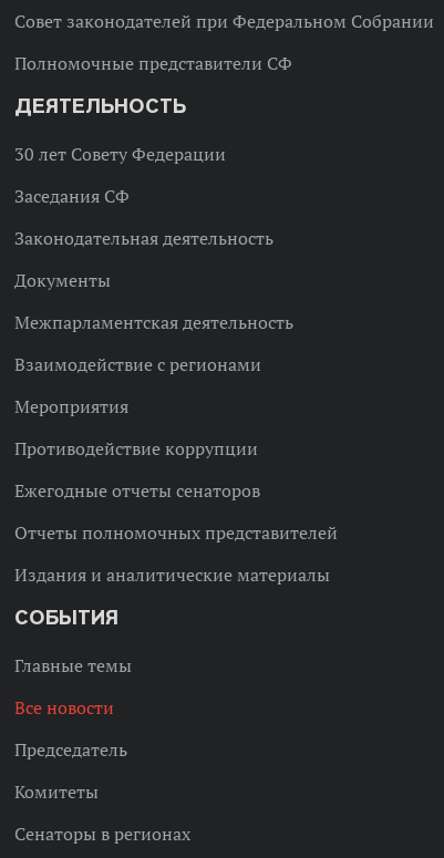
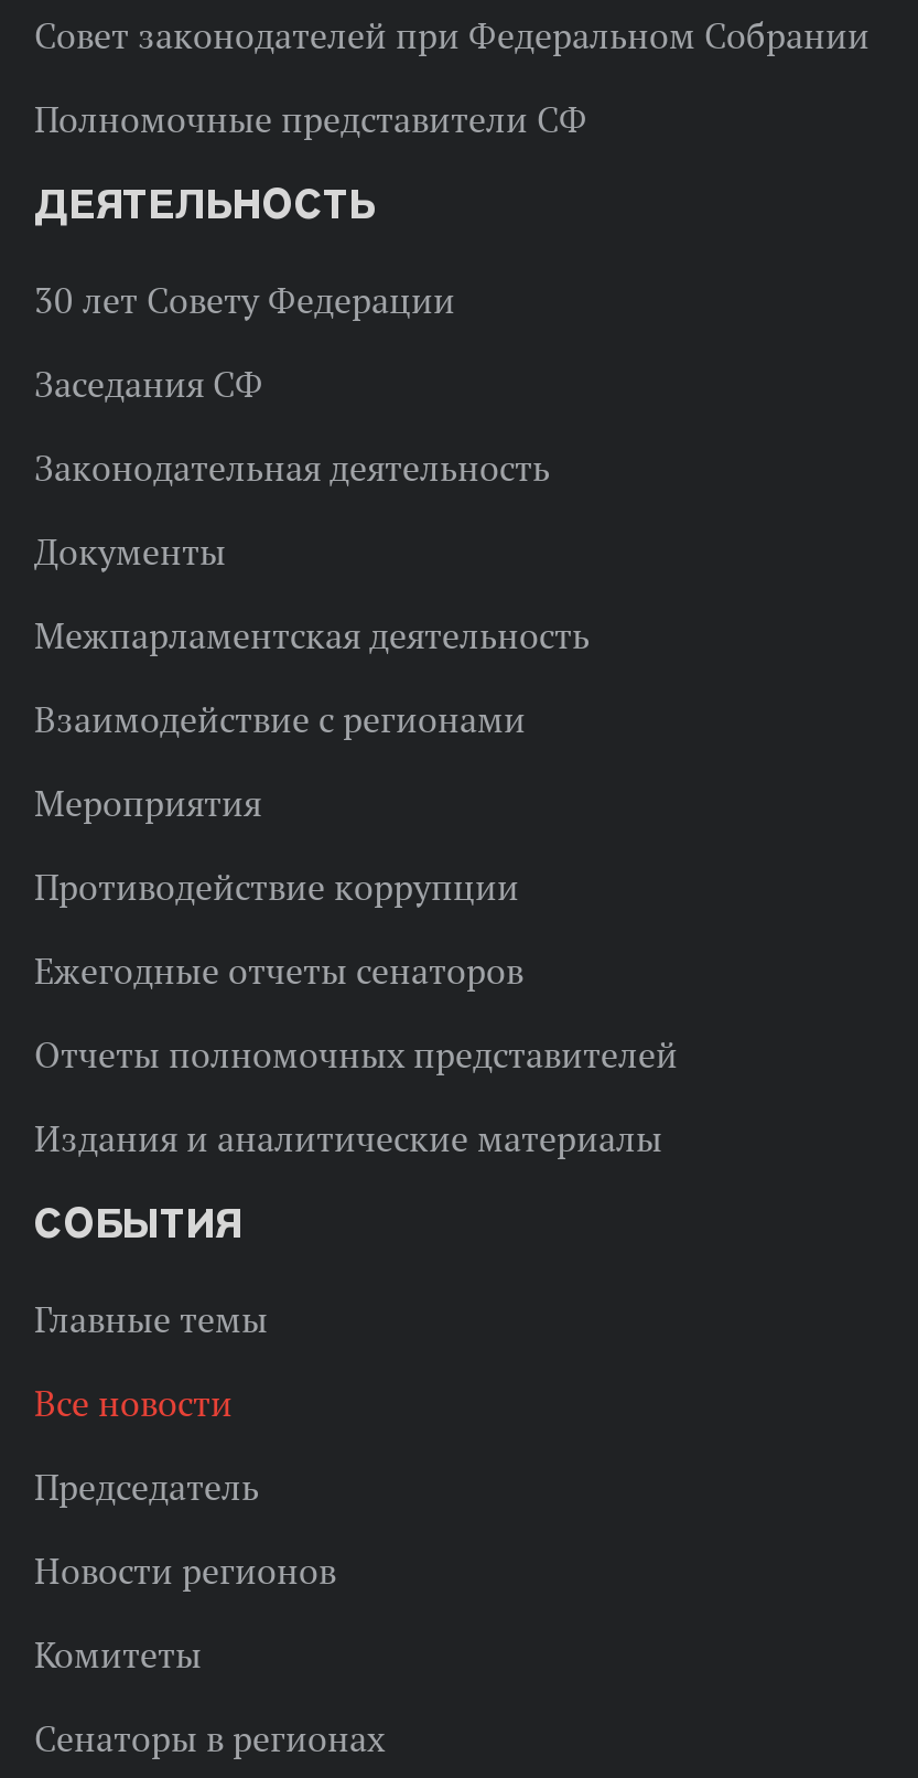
none -> [34,1548,336,1592] Новости регионов

